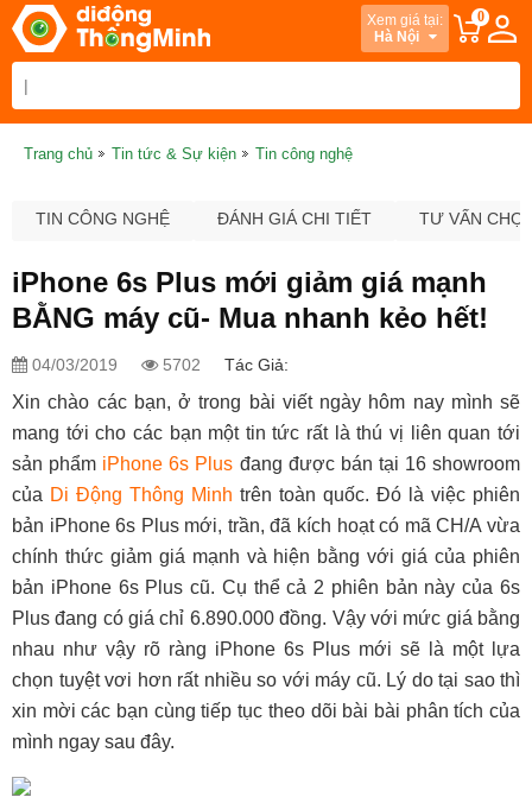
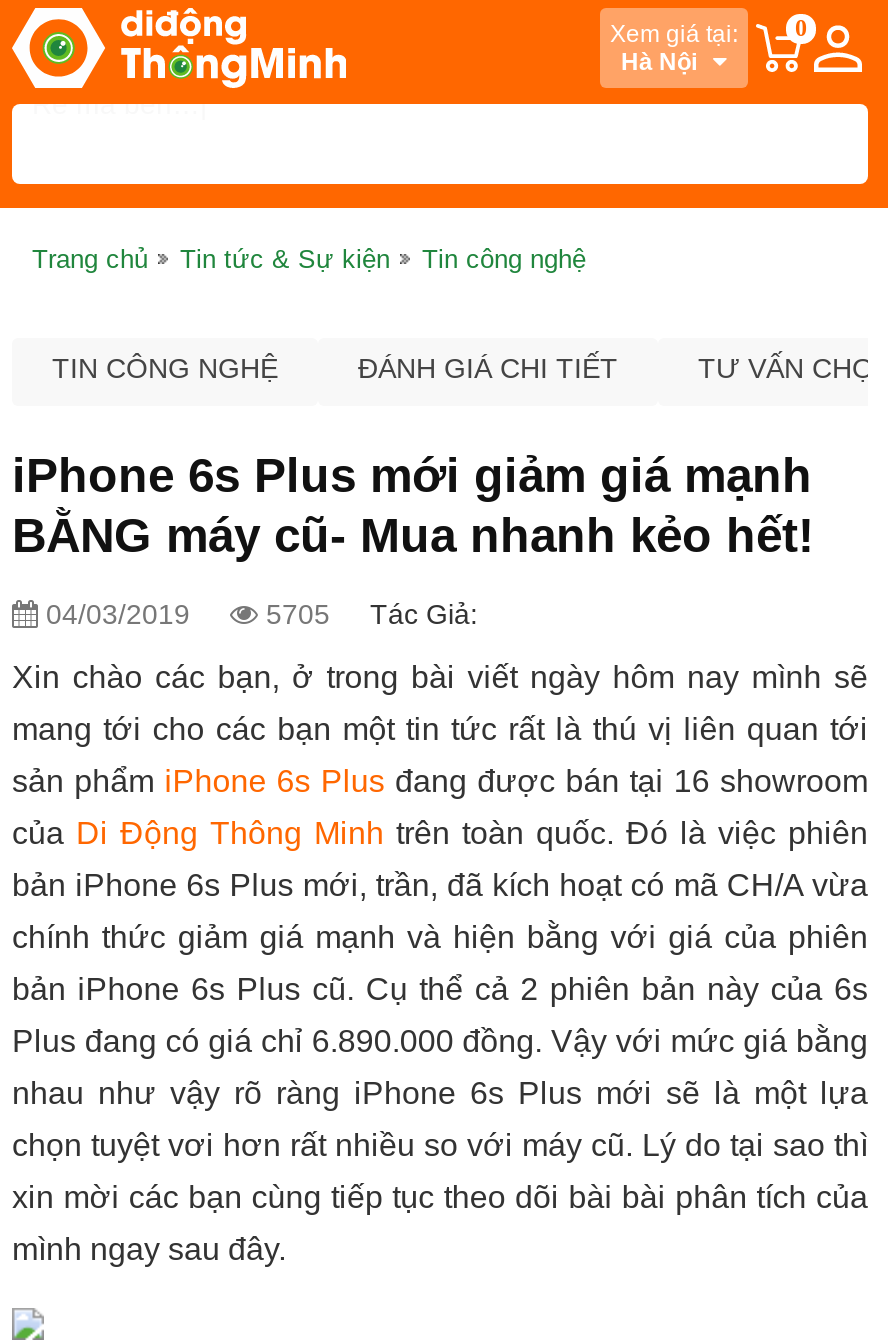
[158,355,289,374] 5702 Tác Giả: -> [258,598,478,630] 5705 Tác Giả:

